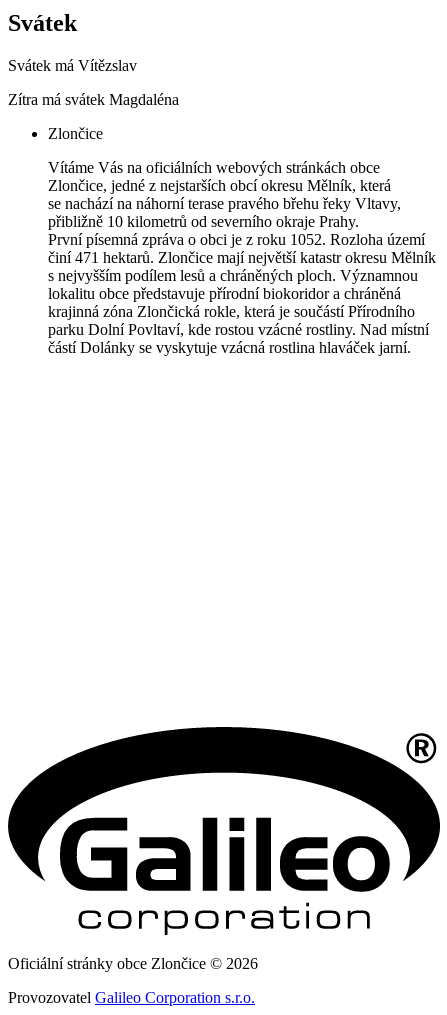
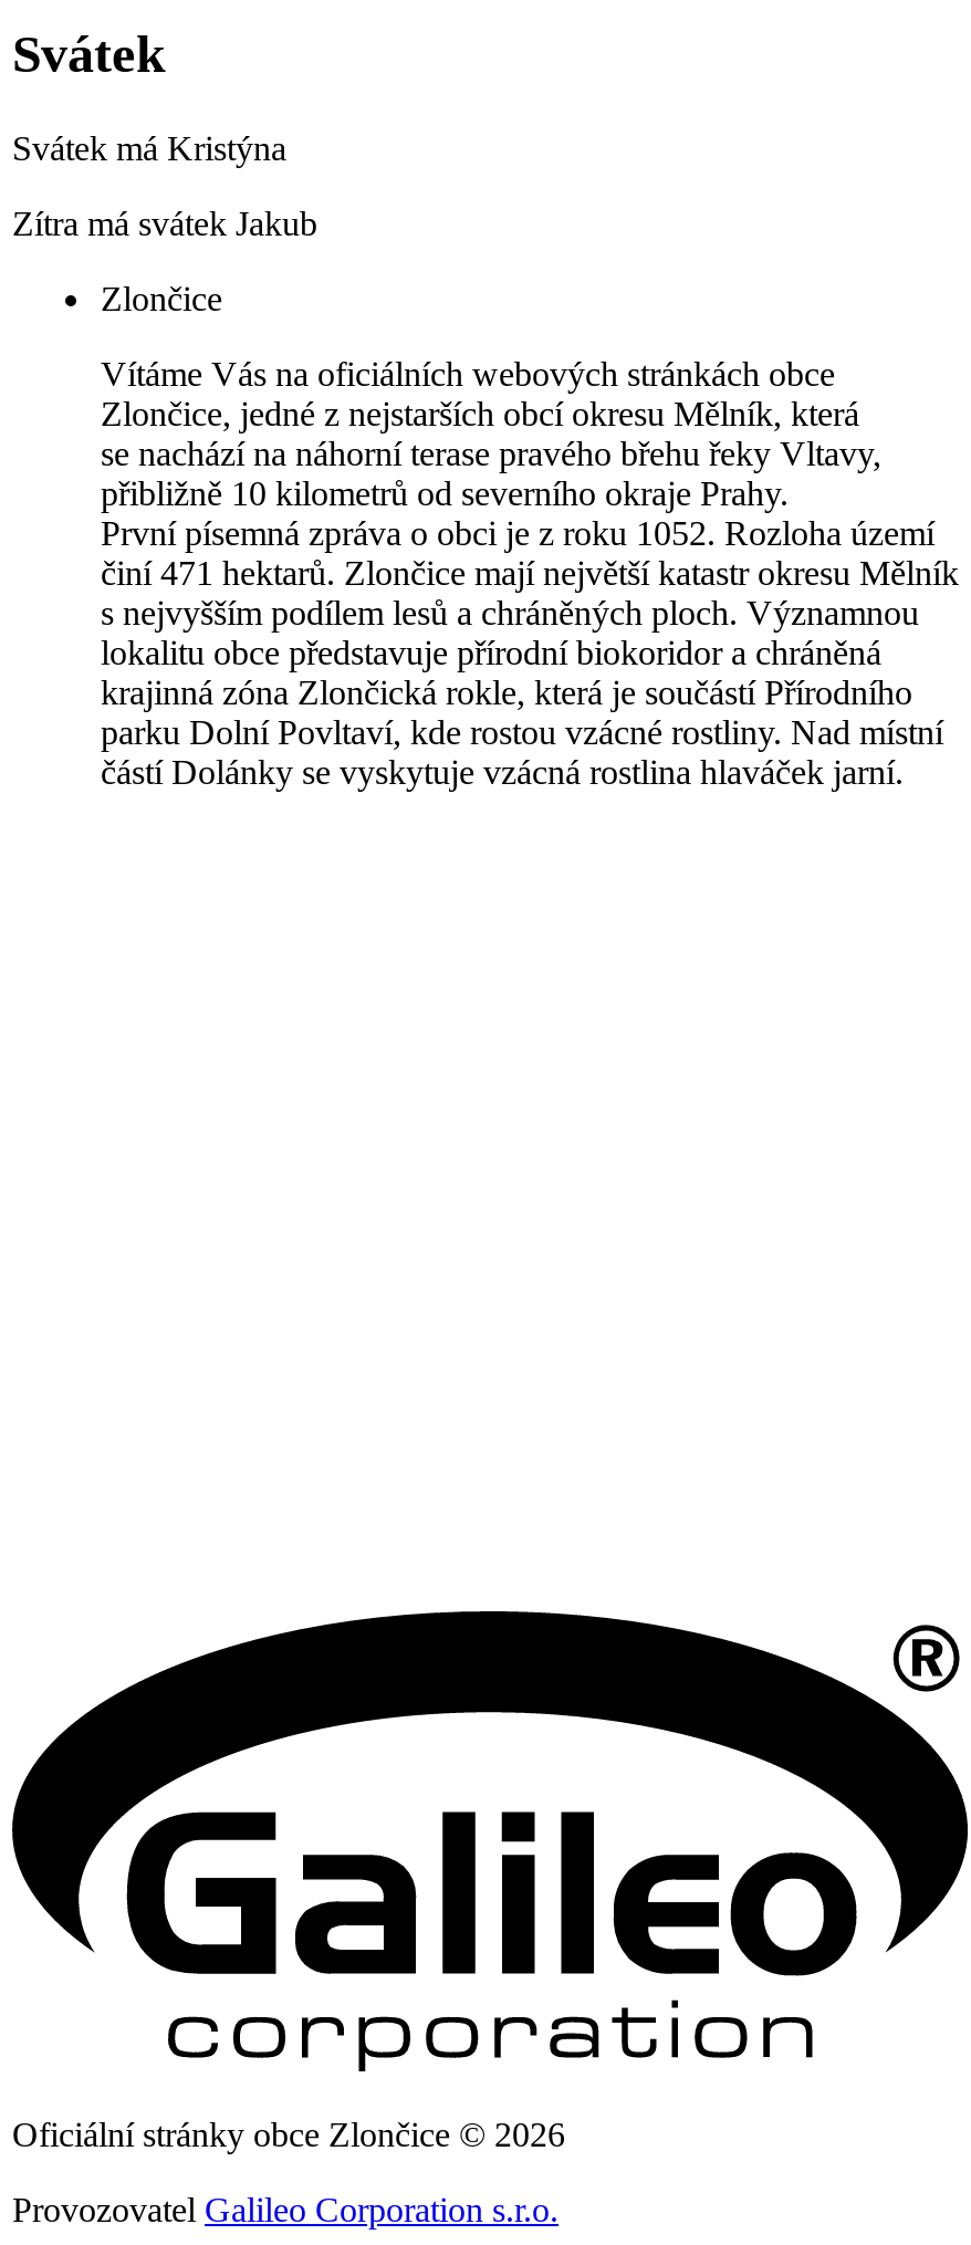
[8,57,137,74] Svátek má Vítězslav -> [12,130,286,167] Svátek má Kristýna
[8,91,179,108] Zítra má svátek Magdaléna -> [12,205,317,242] Zítra má svátek Jakub

